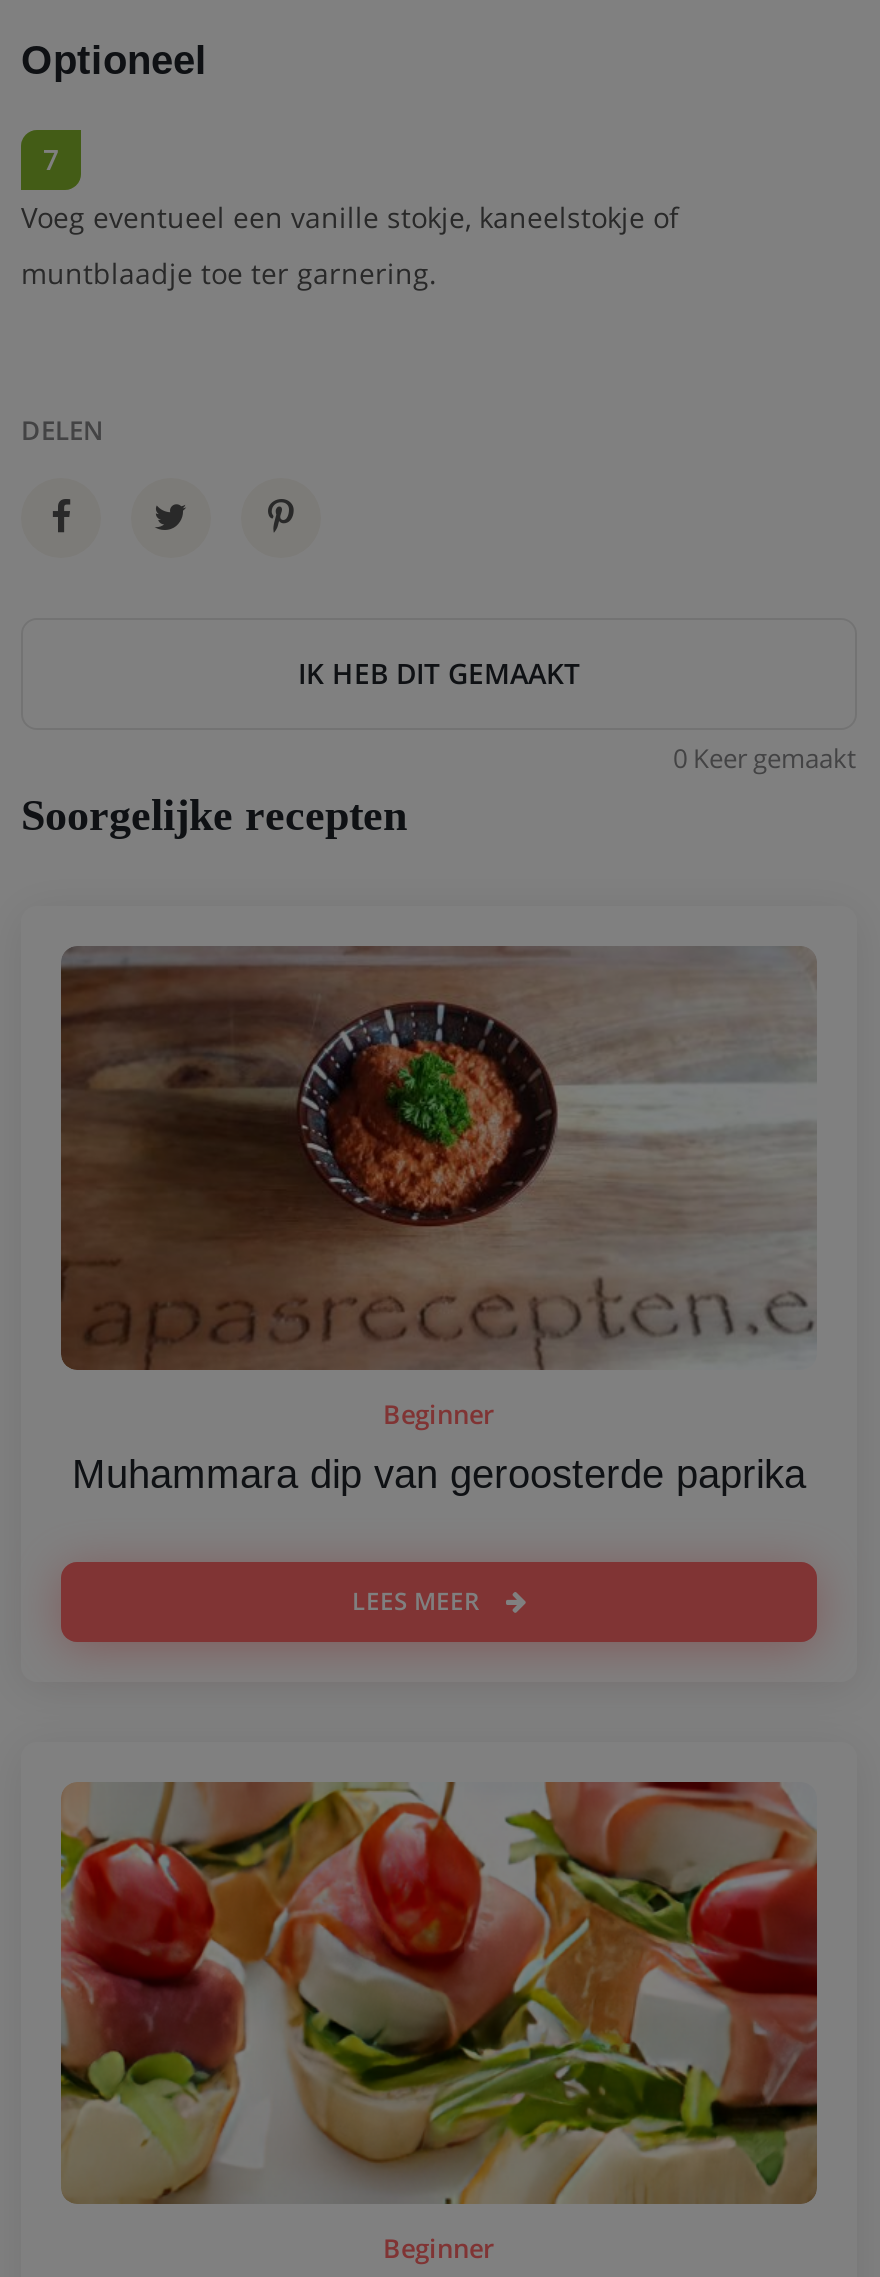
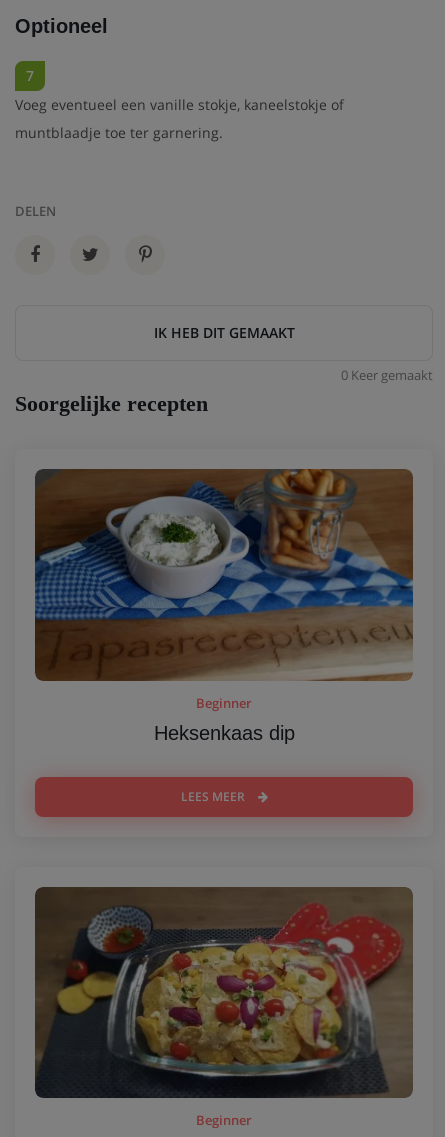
[59,946,817,1370] [image] -> [34,469,414,682] [image]
[72,1451,806,1495] Muhammara dip van geroosterde paprika -> [153,721,294,743] Heksenkaas dip
[59,1780,819,2206] [image] -> [34,886,414,1099] [image]

